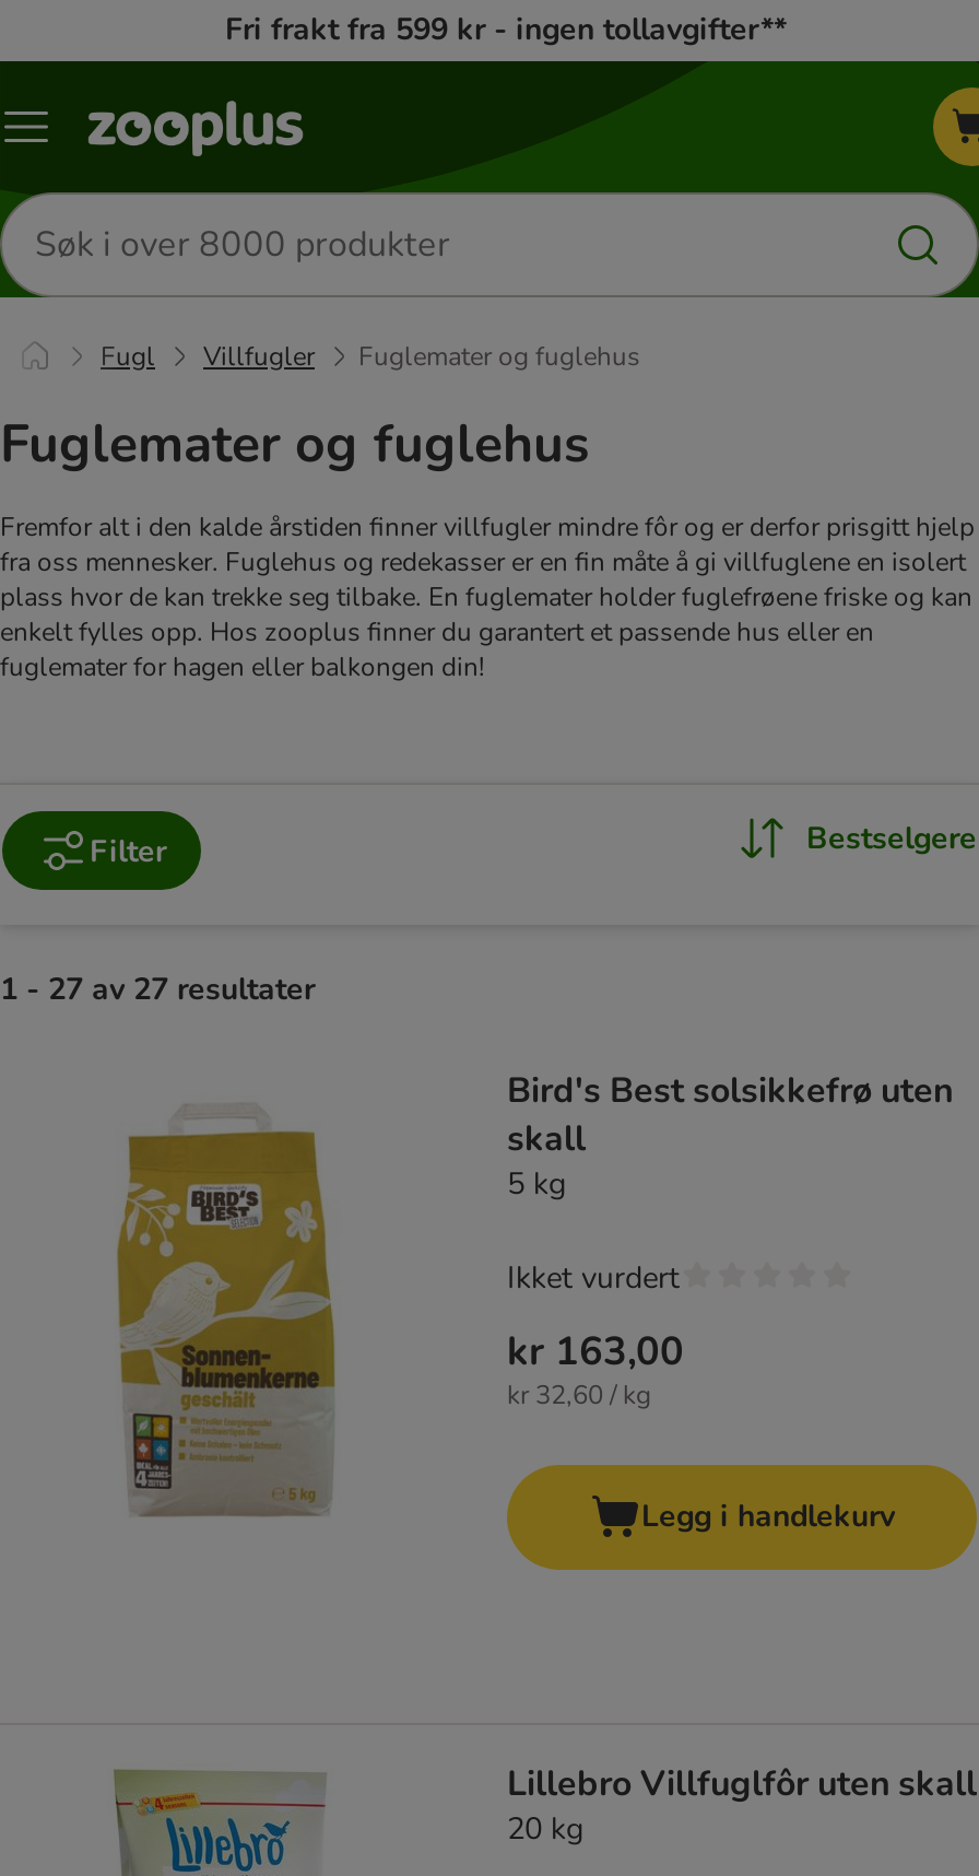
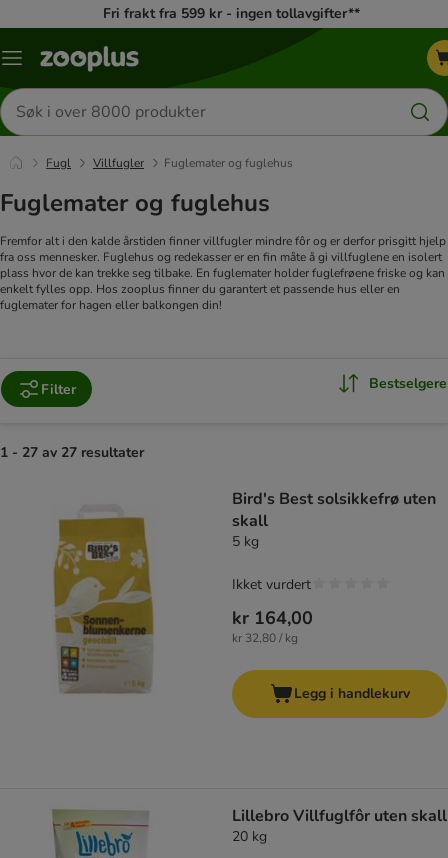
[507,1325,684,1378] kr 163,00 -> [232,606,313,630] kr 164,00
[507,1378,651,1413] kr 32,60 / kg -> [232,630,298,646] kr 32,80 / kg

